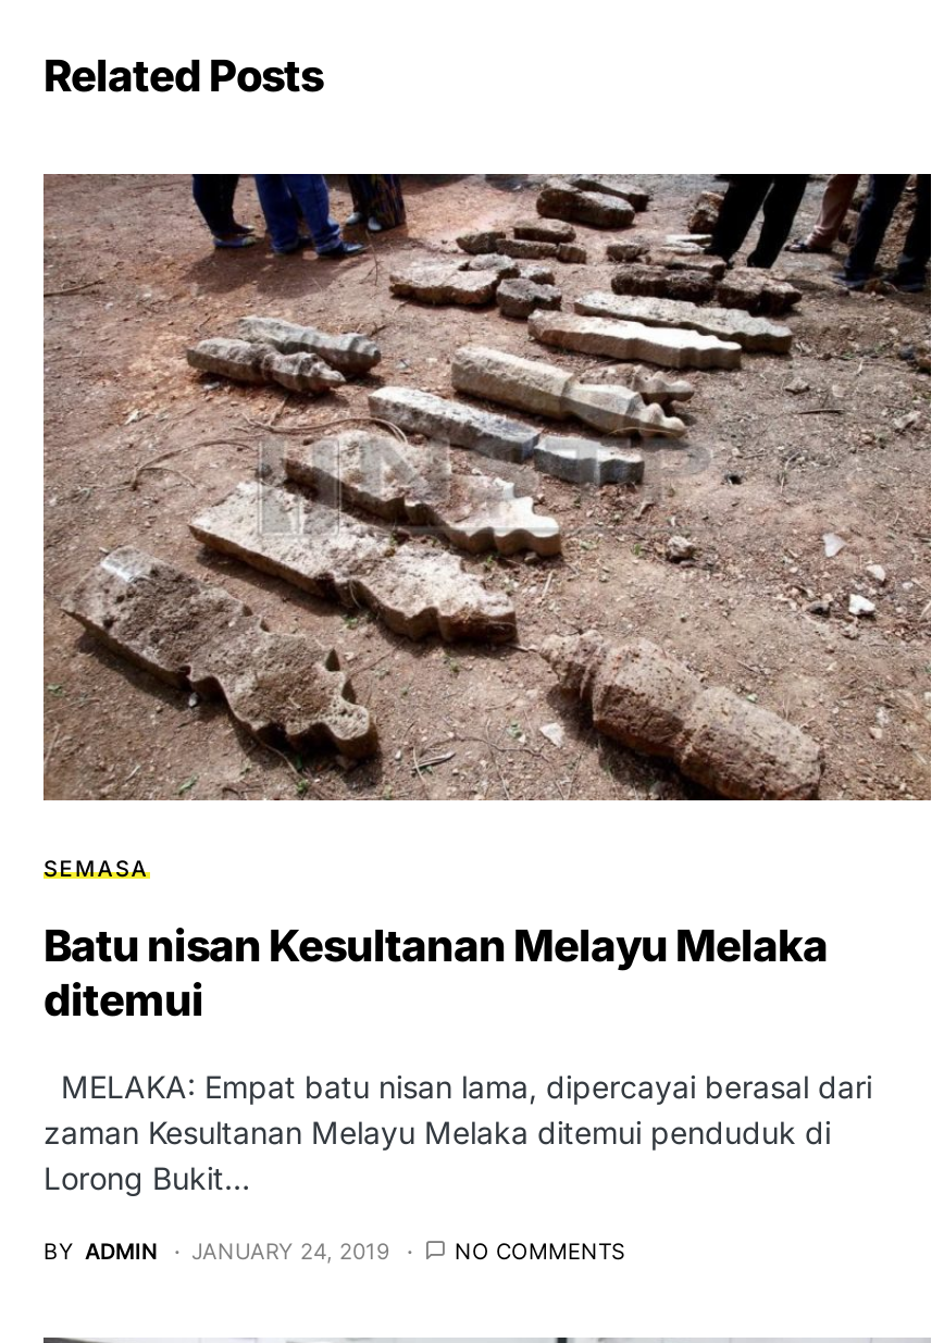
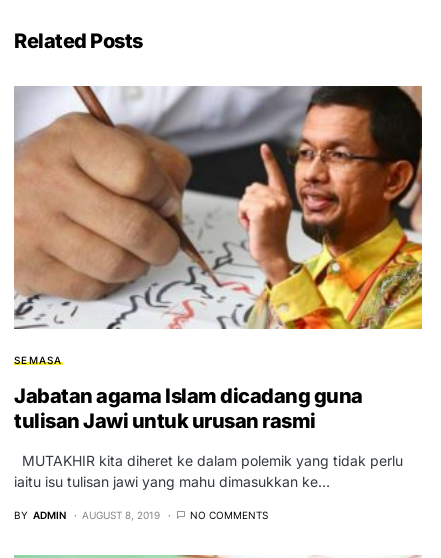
[44,172,933,803] [image] -> [14,85,423,330] [image]
[44,919,828,1026] Batu nisan Kesultanan Melayu Melaka | ditemui -> [14,384,362,433] Jabatan agama Islam dicadang guna | tulisan Jawi untuk urusan rasmi
[44,1067,872,1196] MELAKA: Empat batu nisan lama, dipercayai berasal dari | zaman Kesultanan Melayu Melaka ditemui penduduk di | Lorong Bukit… -> [14,452,403,490] MUTAKHIR kita diheret ke dalam polemik yang tidak perlu | iaitu isu tulisan jawi yang mahu dimasukkan ke…
[44,1237,389,1263] BY ADMIN JANUARY 24, 2019 -> [14,509,160,521] BY ADMIN AUGUST 8, 2019

